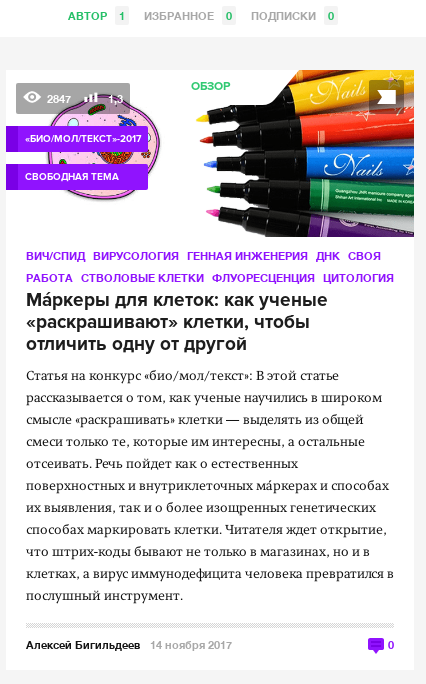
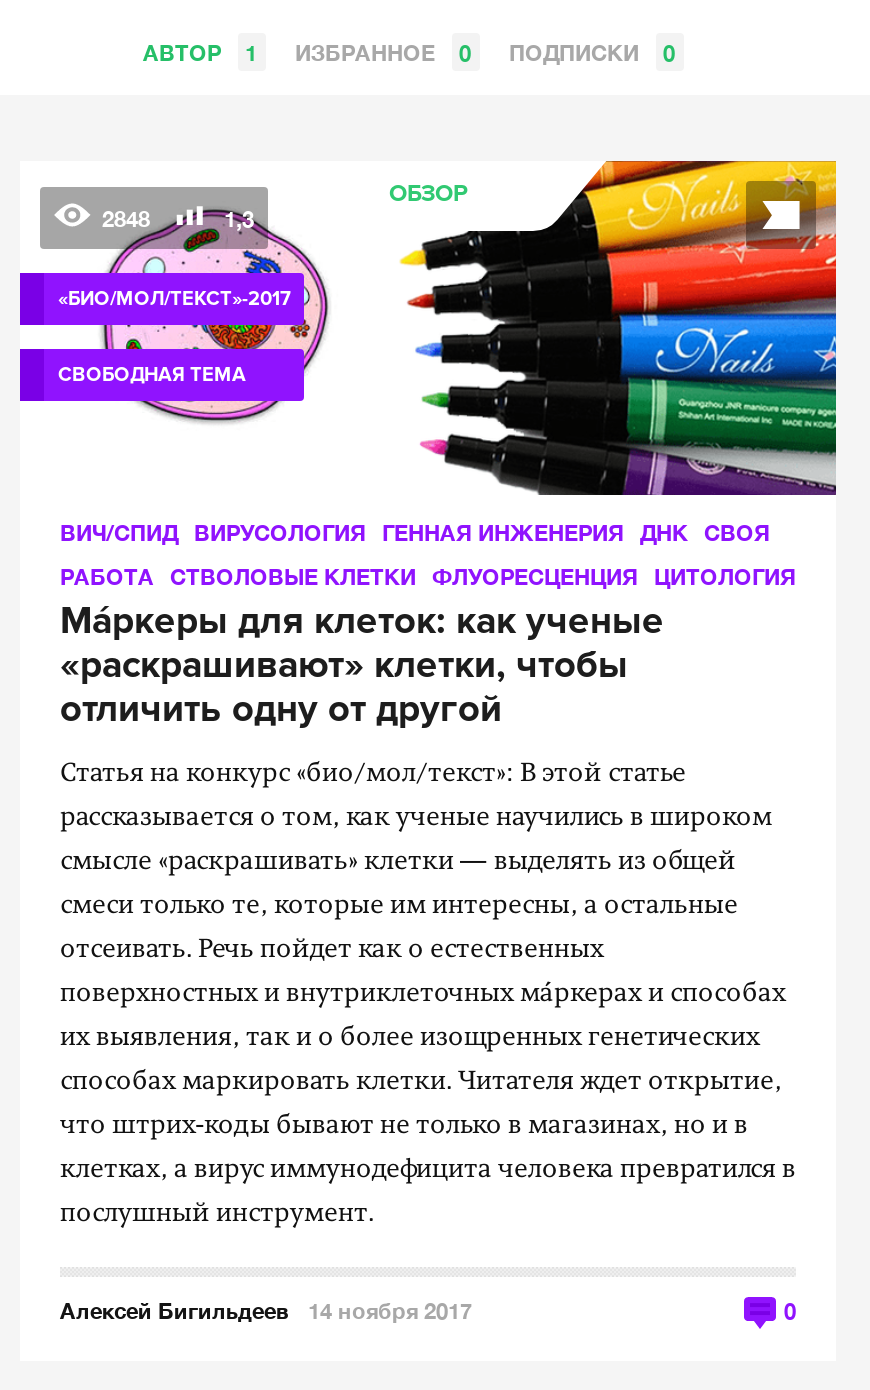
[47,92,71,105] 2847 -> [102,205,150,231] 2848

